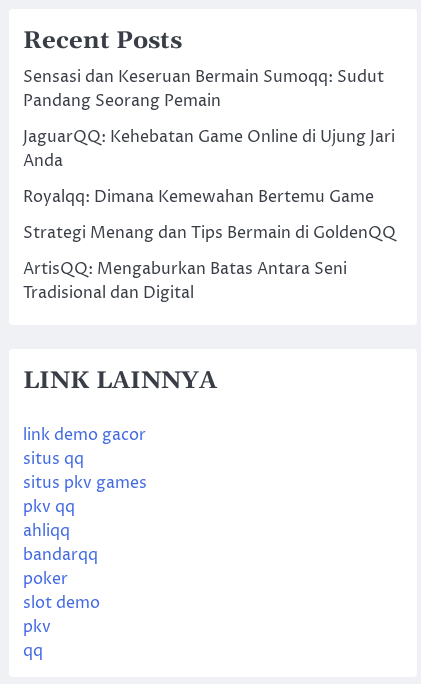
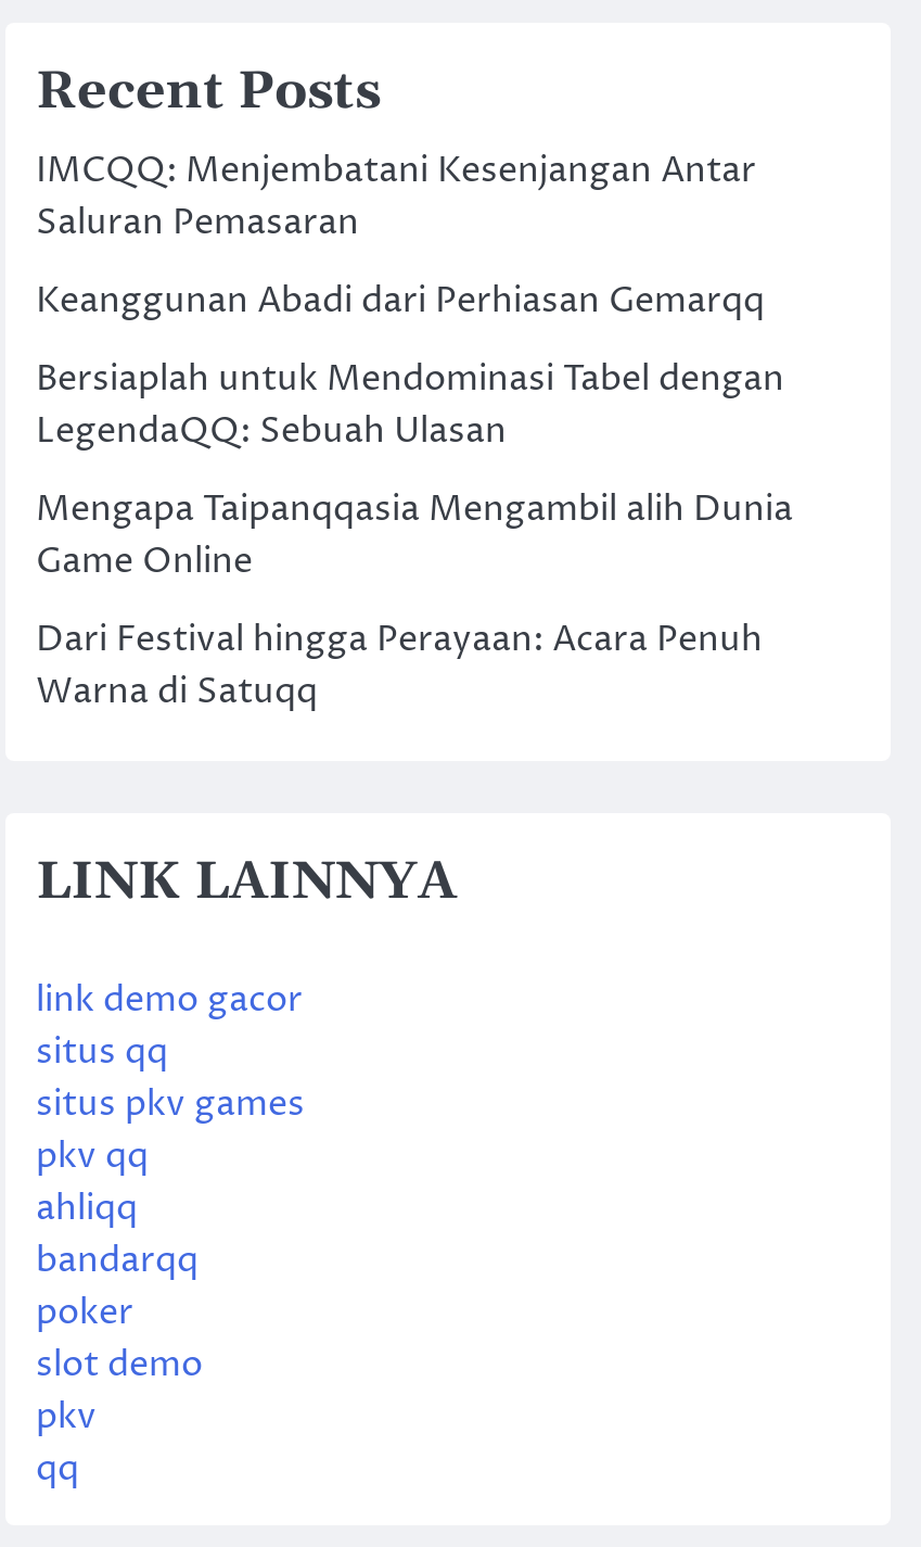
[23,66,384,112] Sensasi dan Keseruan Bermain Sumoqq: Sudut | Pandang Seorang Pemain -> [36,146,756,246] IMCQQ: Menjembatani Kesenjangan Antar | Saluran Pemasaran
[23,126,395,172] JaguarQQ: Kehebatan Game Online di Ujung Jari | Anda -> [36,276,765,324] Keanggunan Abadi dari Perhiasan Gemarqq
[23,186,374,208] Royalqq: Dimana Kemewahan Bertemu Game -> [36,354,784,454] Bersiaplah untuk Mendominasi Tabel dengan | LegendaQQ: Sebuah Ulasan
[23,222,396,244] Strategi Menang dan Tips Bermain di GoldenQQ -> [36,484,793,584] Mengapa Taipanqqasia Mengambil alih Dunia | Game Online
[23,258,347,304] ArtisQQ: Mengaburkan Batas Antara Seni | Tradisional dan Digital -> [36,615,763,715] Dari Festival hingga Perayaan: Acara Penuh | Warna di Satuqq

